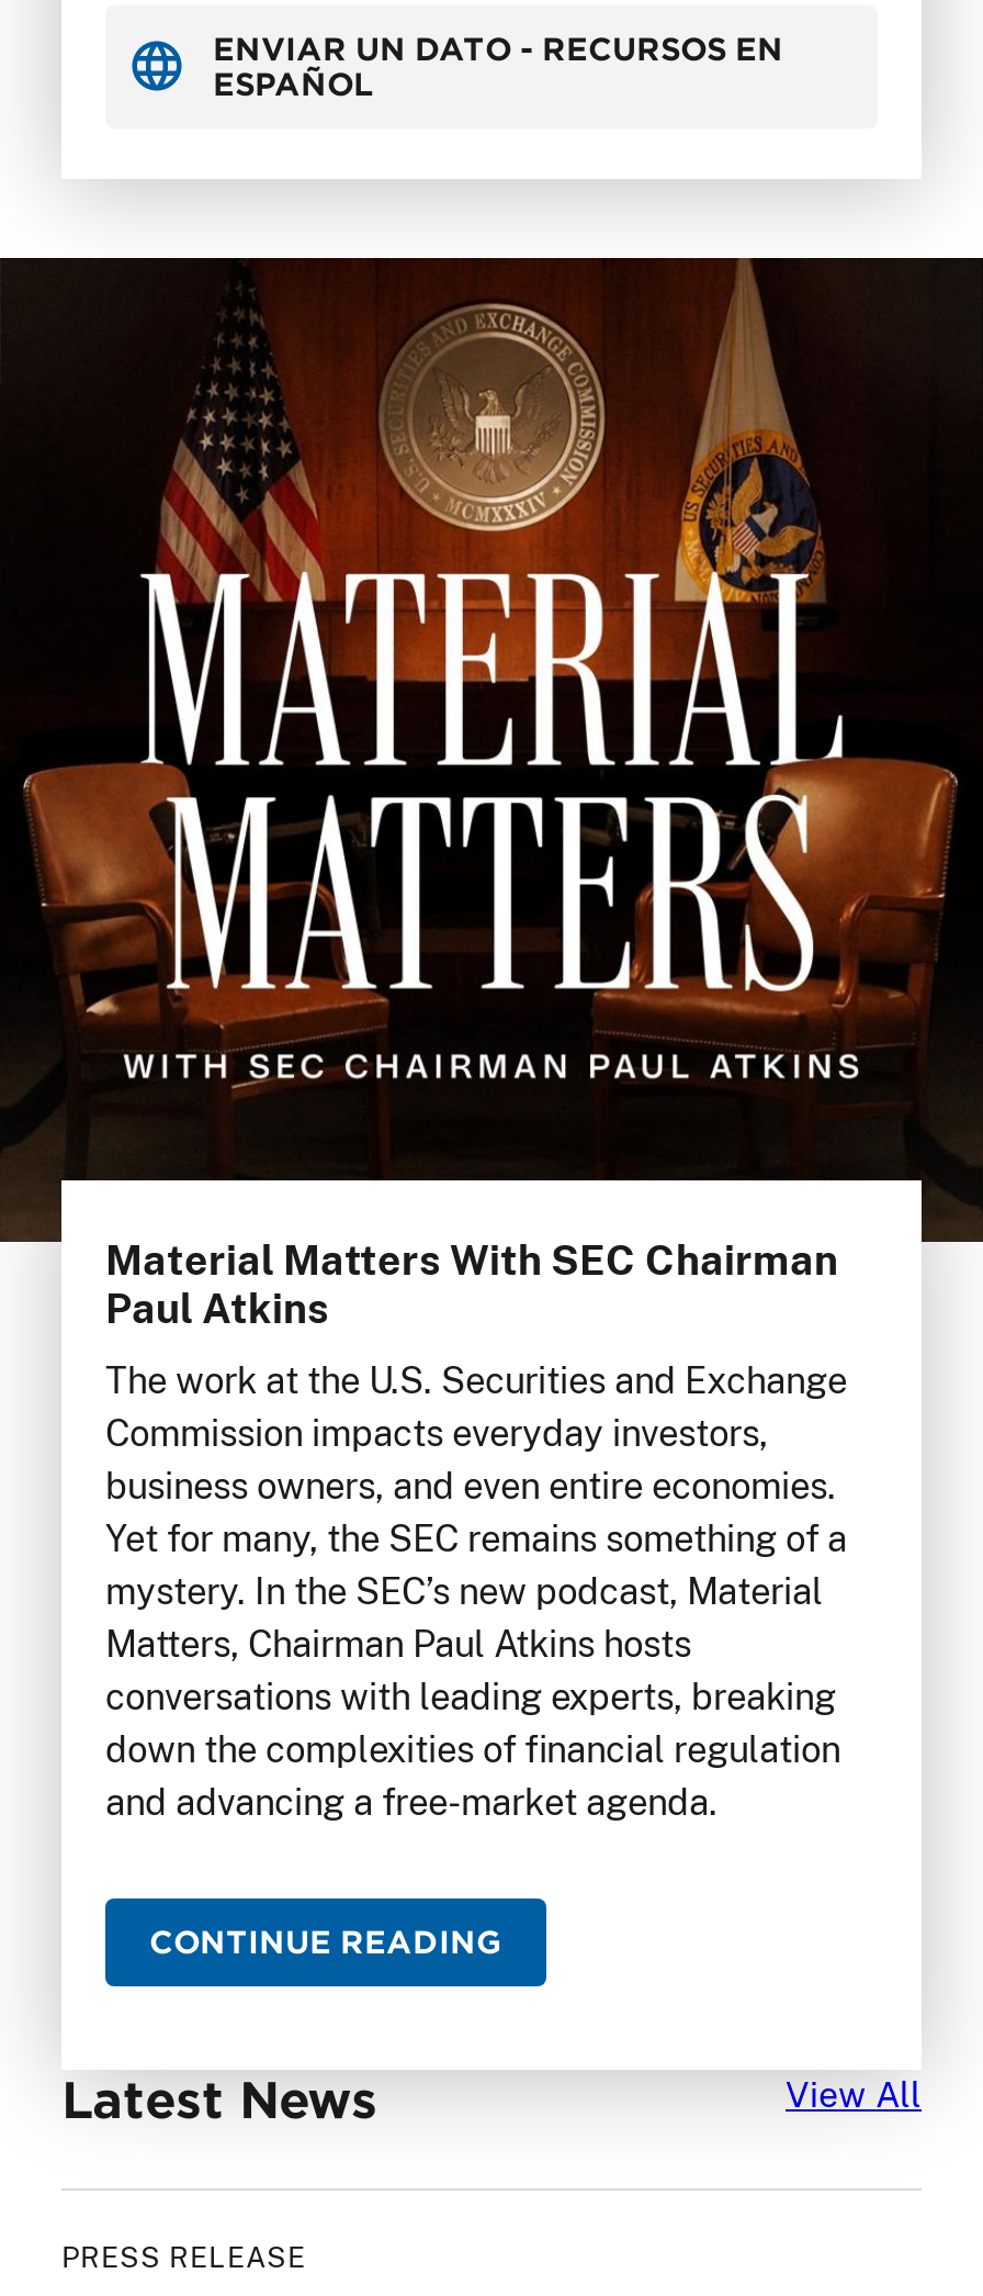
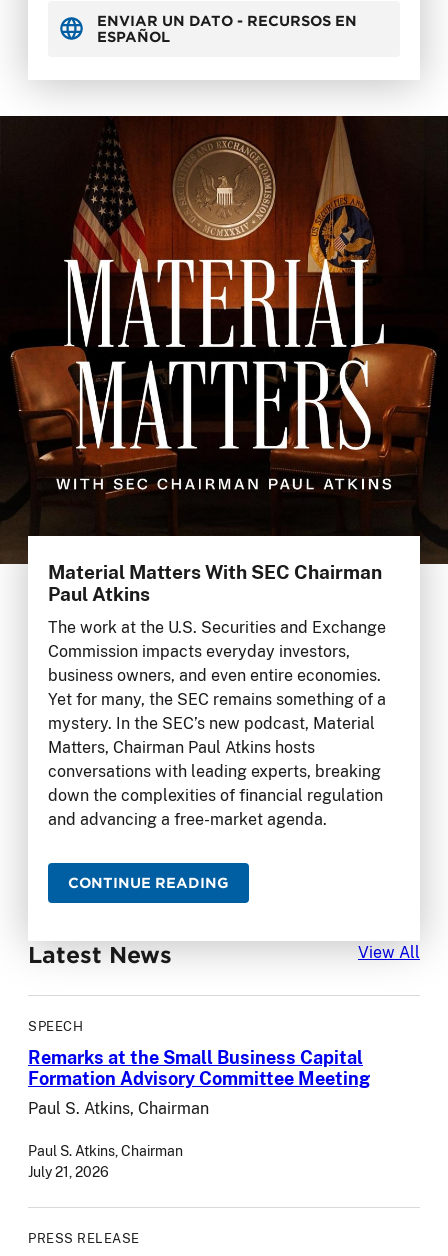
none -> [28,1019,370,1180] SPEECH | Remarks at the Small Business Capital | Formation Advisory Committee Meeting | Paul S. Atkins, Chairman | Paul S. Atkins, Chairman | July 21, 2026

